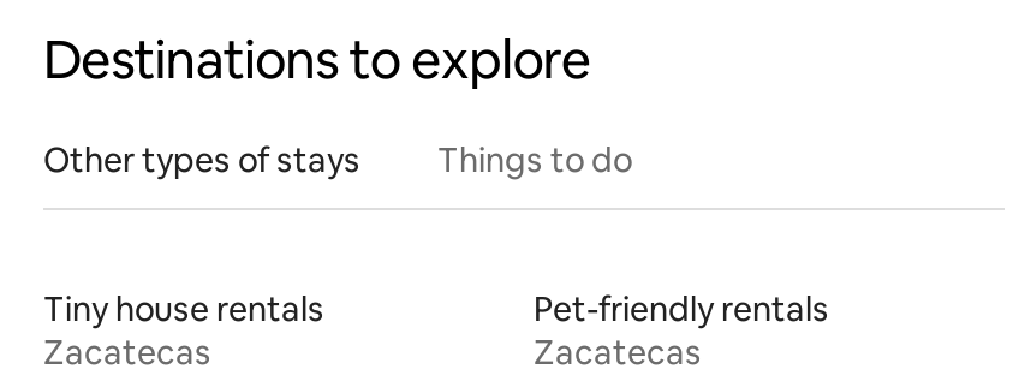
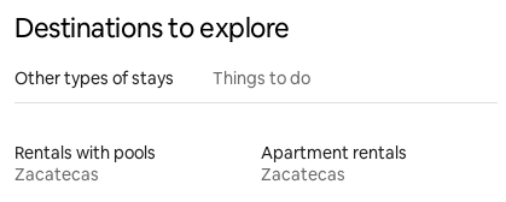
[43,288,324,331] Tiny house rentals -> [14,142,156,163] Rentals with pools
[534,288,829,331] Pet-friendly rentals -> [261,142,407,163] Apartment rentals

